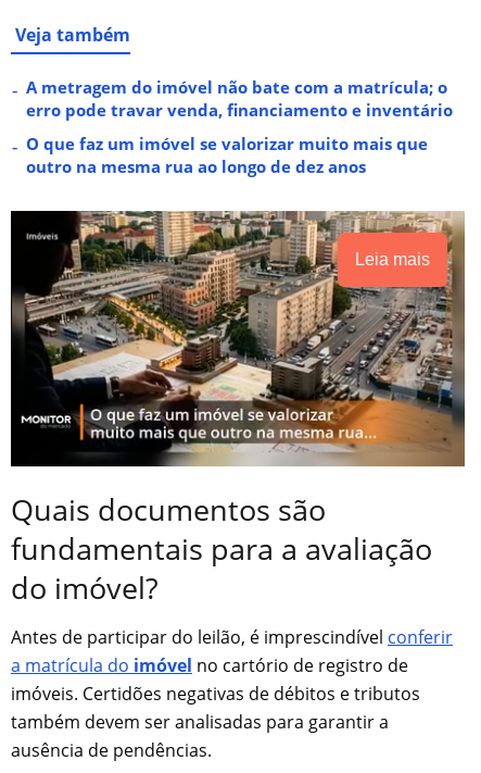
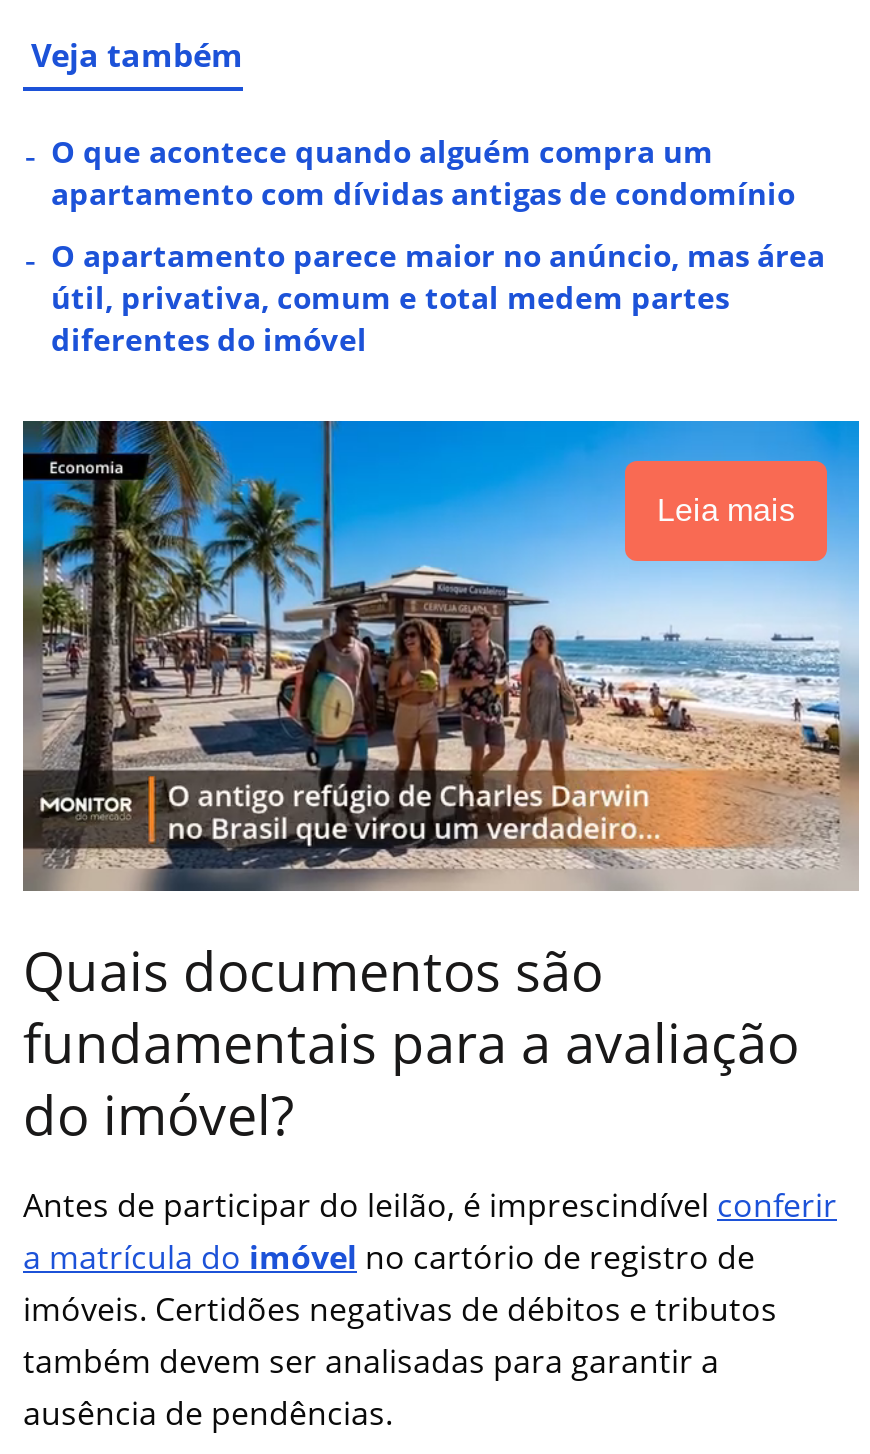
[26,76,453,120] A metragem do imóvel não bate com a matrícula; o | erro pode travar venda, financiamento e inventário -> [51,131,795,213] O que acontece quando alguém compra um | apartamento com dívidas antigas de condomínio
[26,132,428,177] O que faz um imóvel se valorizar muito mais que | outro na mesma rua ao longo de dez anos -> [51,235,825,359] O apartamento parece maior no anúncio, mas área | útil, privativa, comum e total medem partes | diferentes do imóvel
[10,210,466,467] [image] -> [21,419,861,893] [image]

